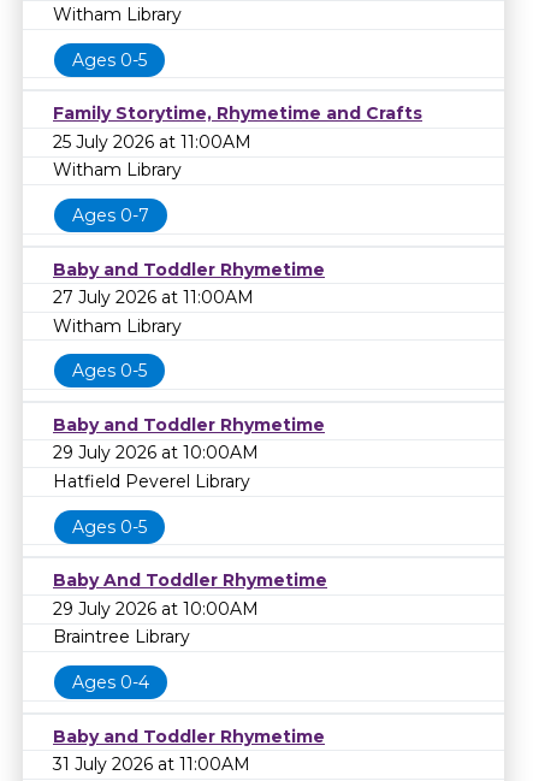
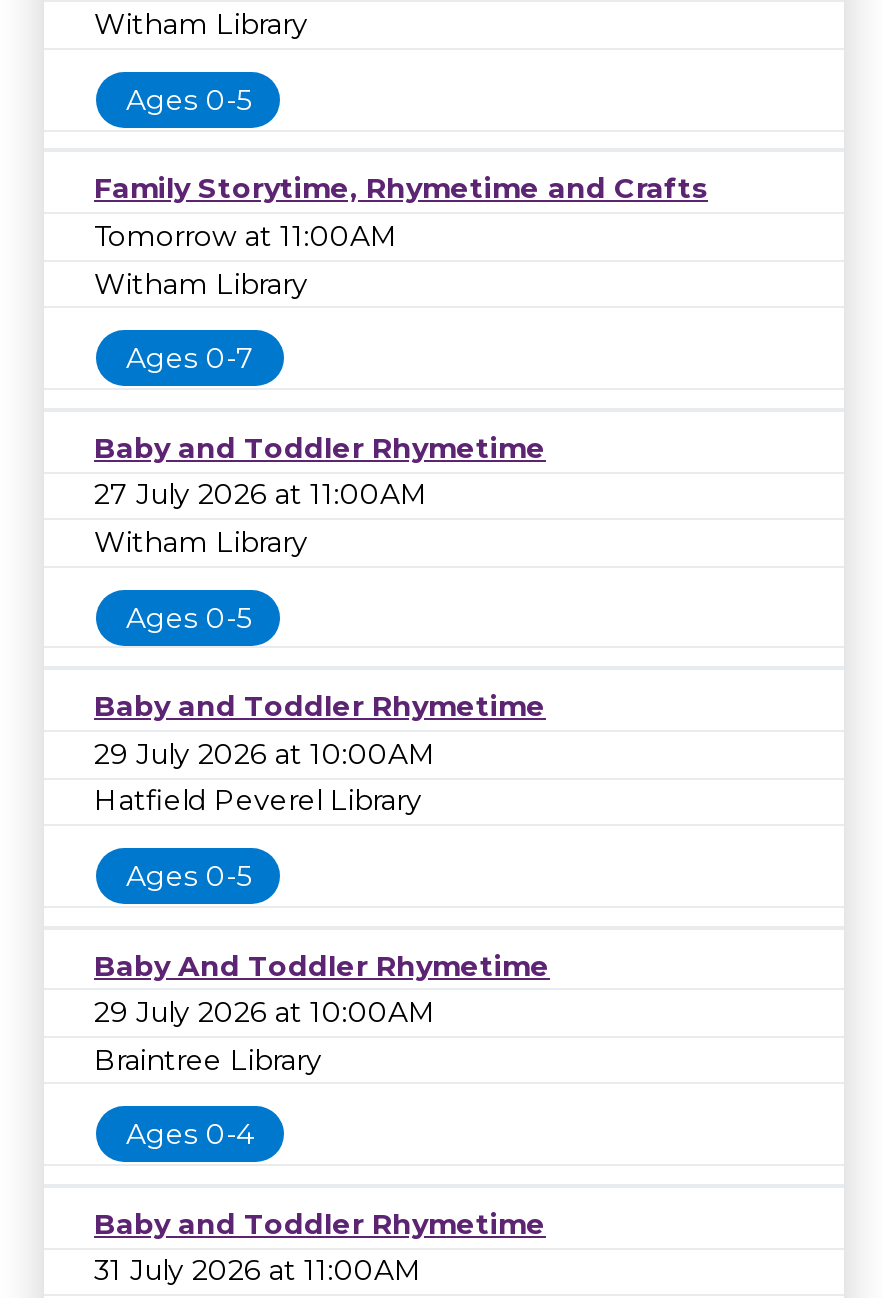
[53,131,251,152] 25 July 2026 at 11:00AM -> [94,217,398,253] Tomorrow at 11:00AM

